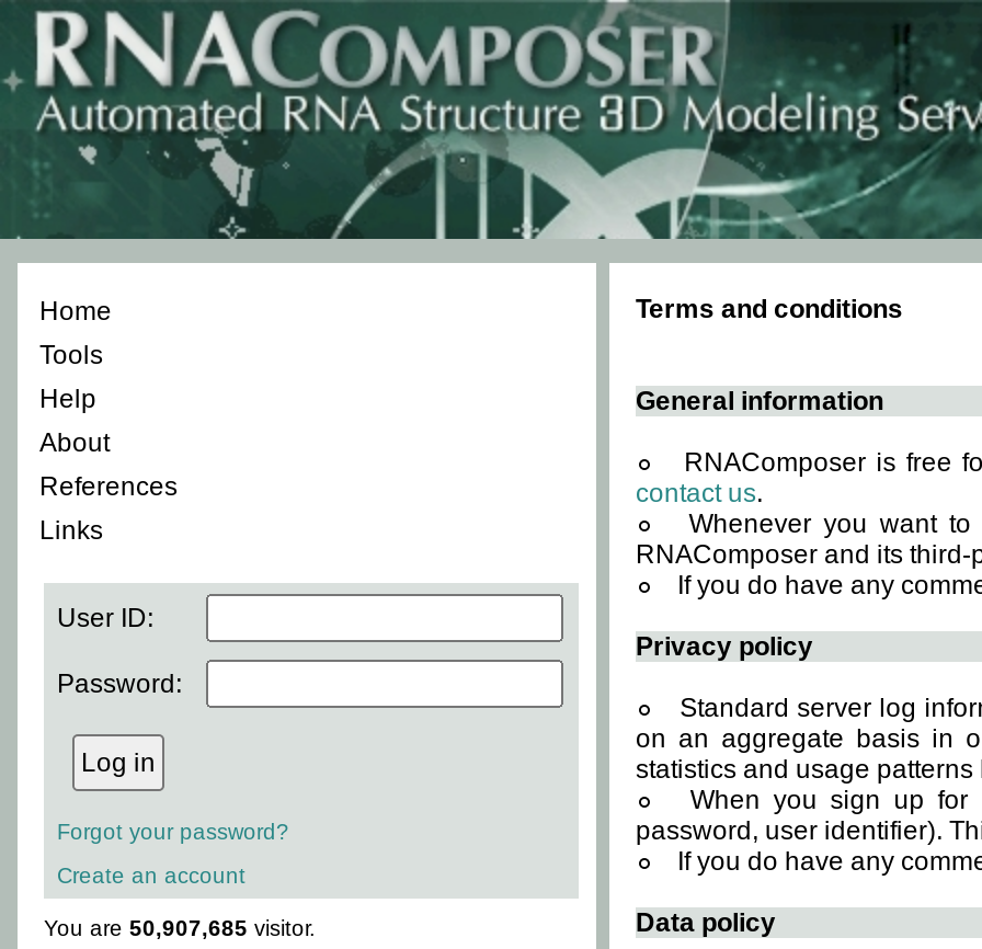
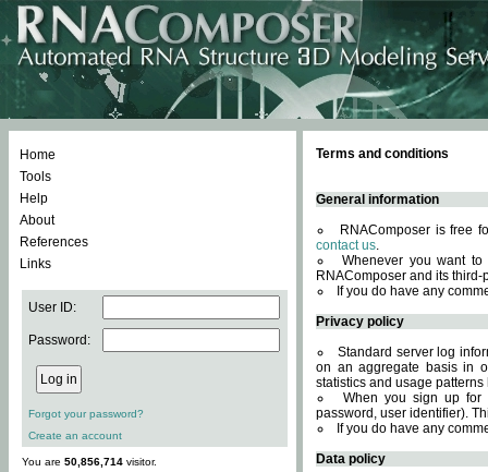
[44,916,316,940] You are 50,907,685 visitor. -> [22,456,157,468] You are 50,856,714 visitor.

